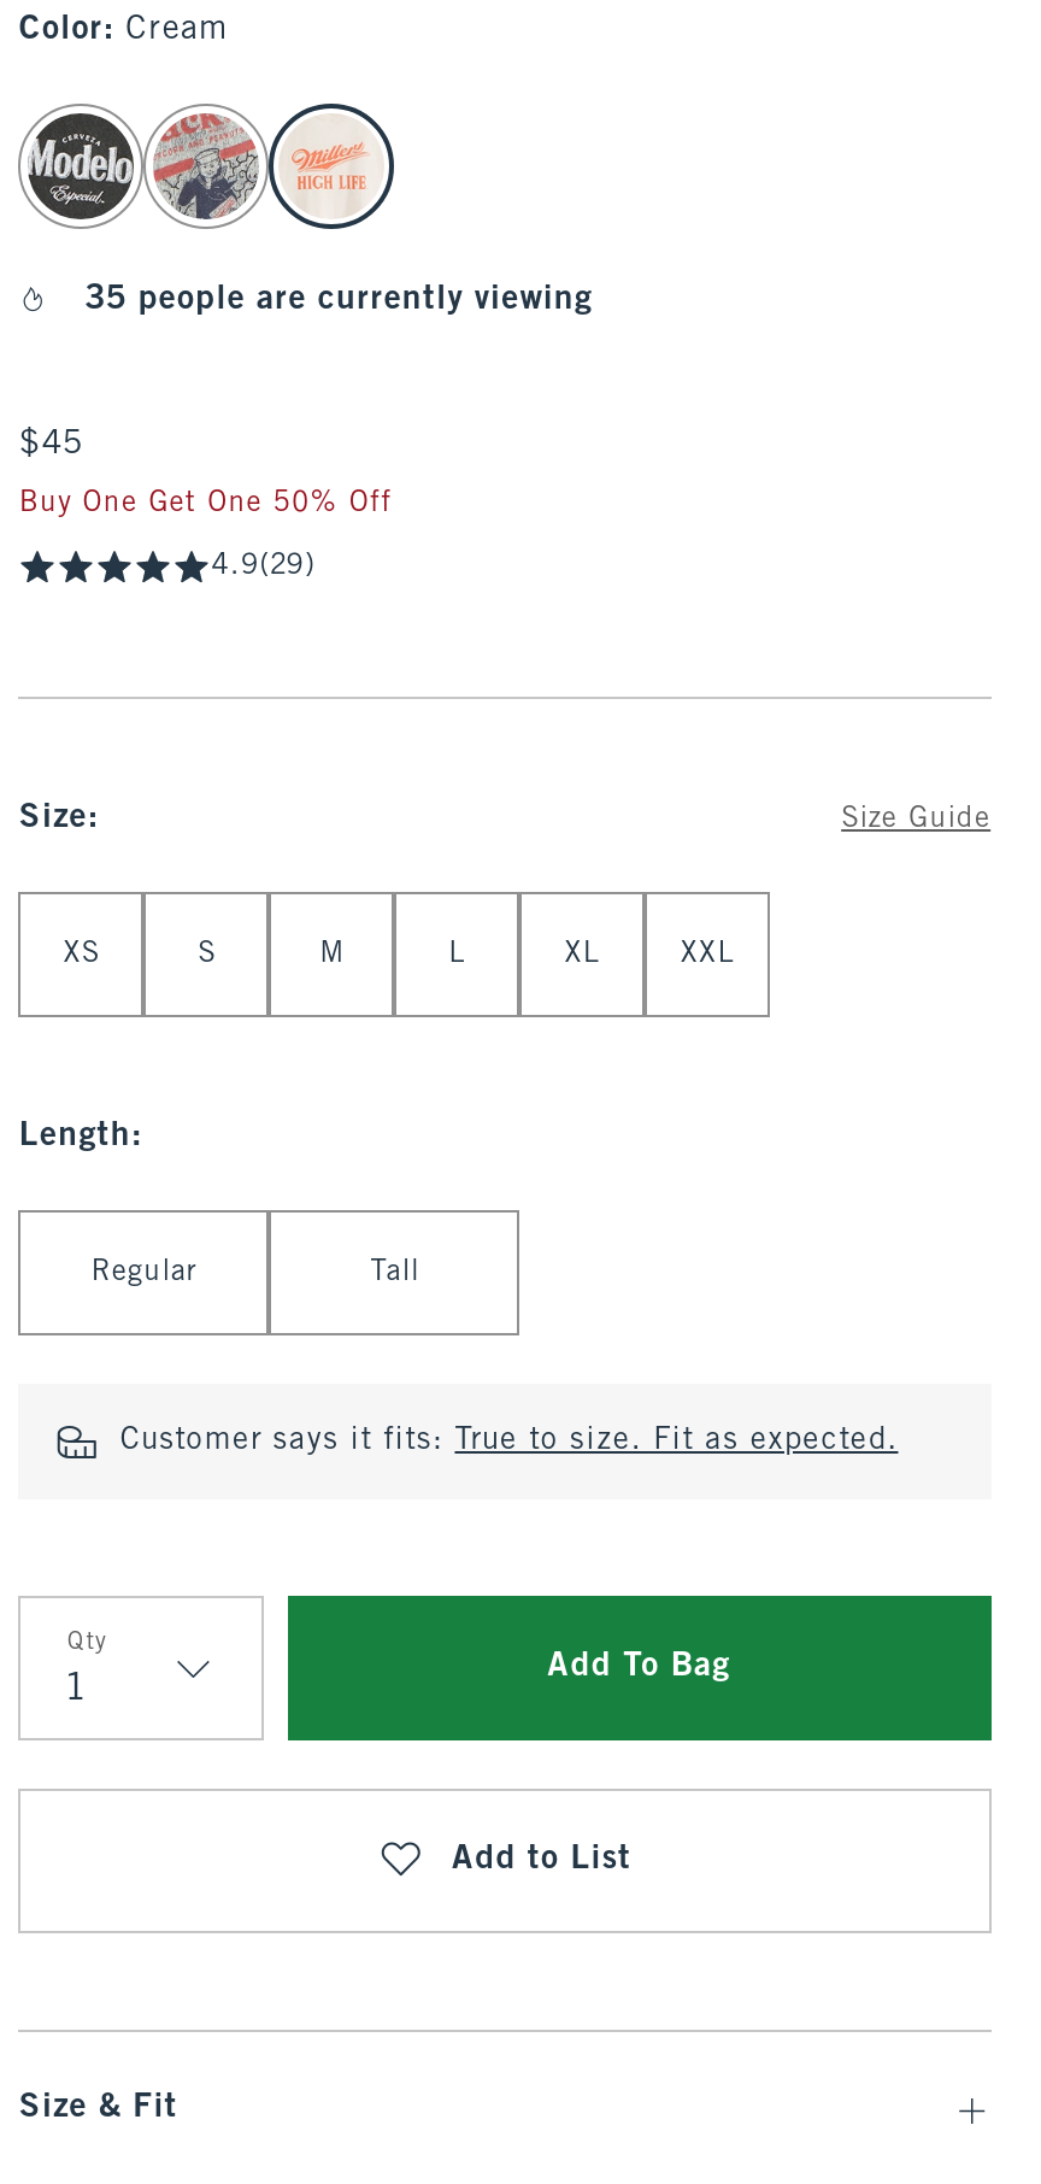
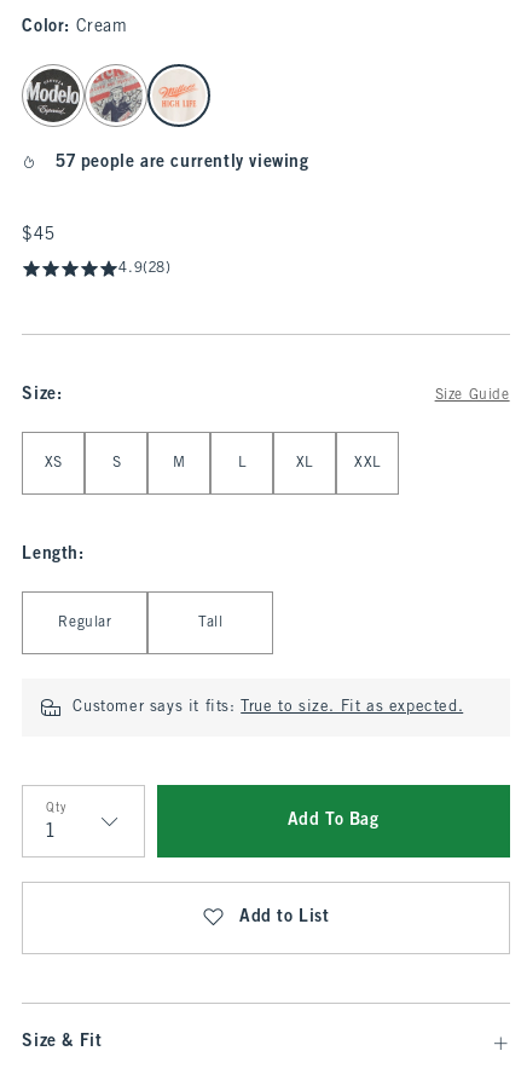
[86,284,593,316] 35 people are currently viewing -> [56,155,309,171] 57 people are currently viewing
[19,489,392,581] Buy One Get One 50% Off | 4.9(29) -> [119,261,171,276] 4.9(28)

